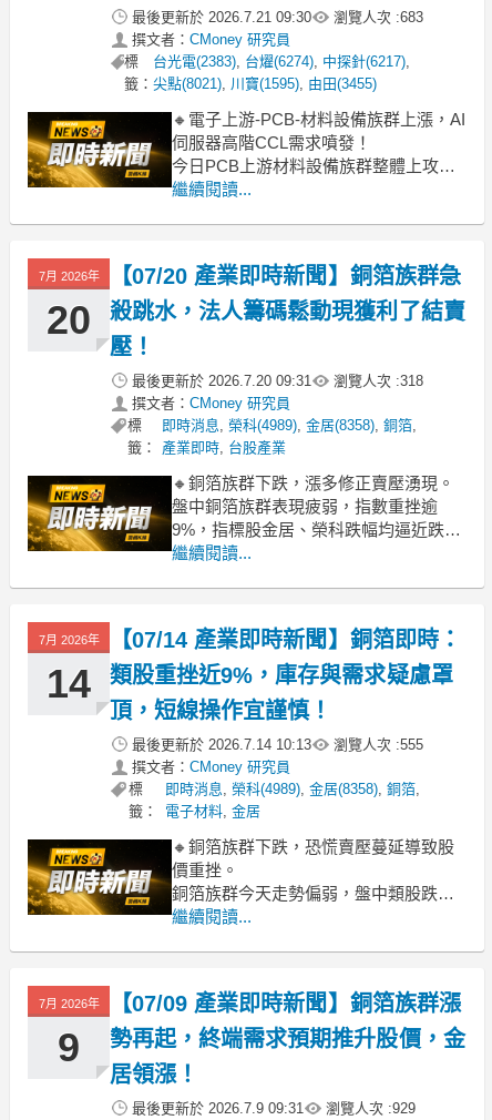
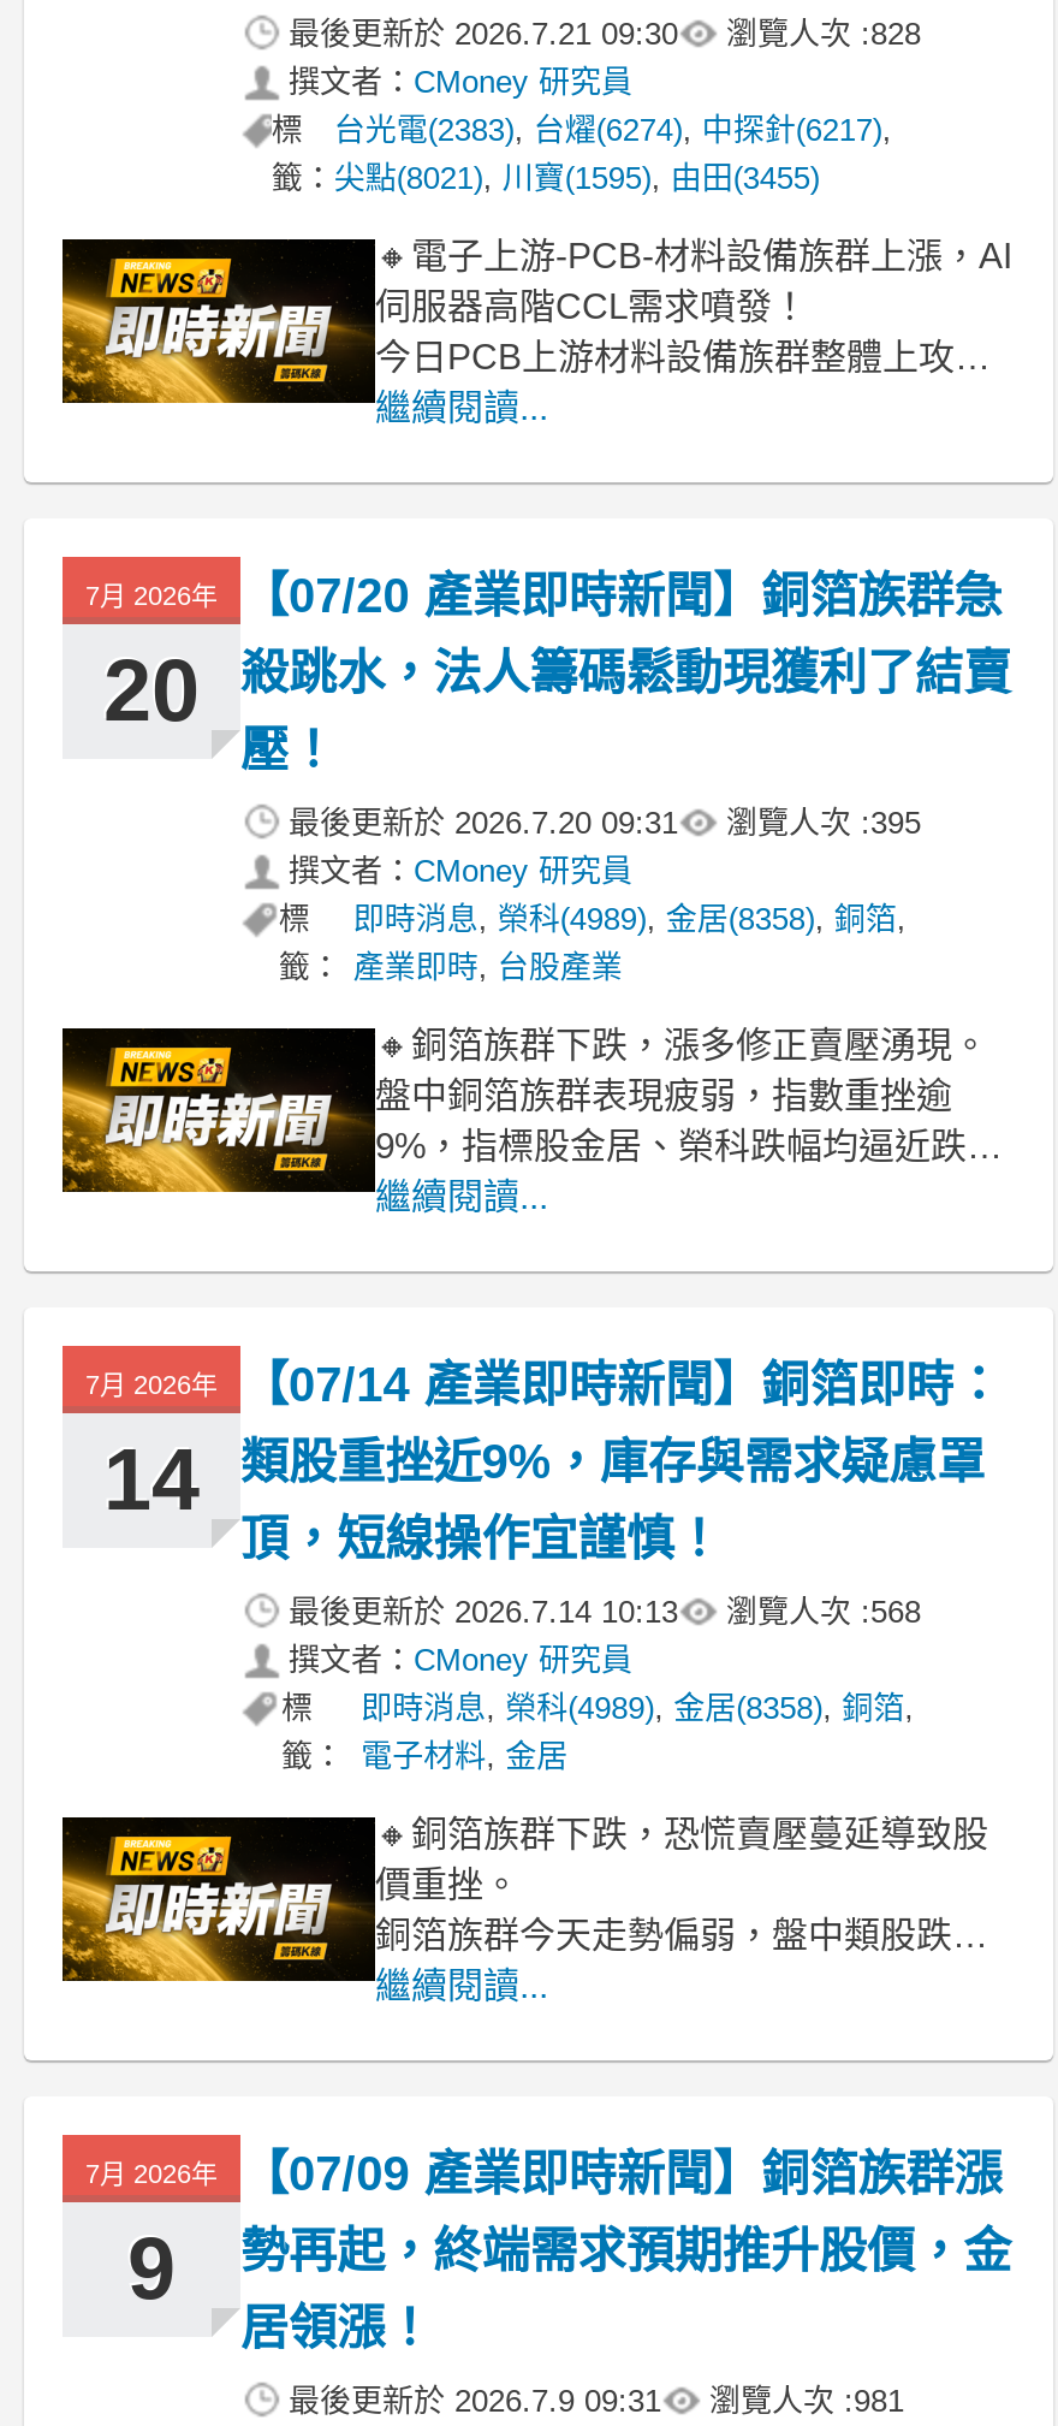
[132,9,423,26] 最後更新於2026.7.21 09:30 瀏覽人次 : 683 -> [289,16,921,52] 最後更新於2026.7.21 09:30 瀏覽人次 : 828
[132,373,423,389] 最後更新於2026.7.20 09:31 瀏覽人次 : 318 -> [289,805,921,841] 最後更新於2026.7.20 09:31 瀏覽人次 : 395
[132,736,423,753] 最後更新於2026.7.14 10:13 瀏覽人次 : 555 -> [289,1594,921,1630] 最後更新於2026.7.14 10:13 瀏覽人次 : 568
[132,1100,416,1117] 最後更新於2026.7.9 09:31 瀏覽人次 : 929 -> [289,2383,904,2419] 最後更新於2026.7.9 09:31 瀏覽人次 : 981

